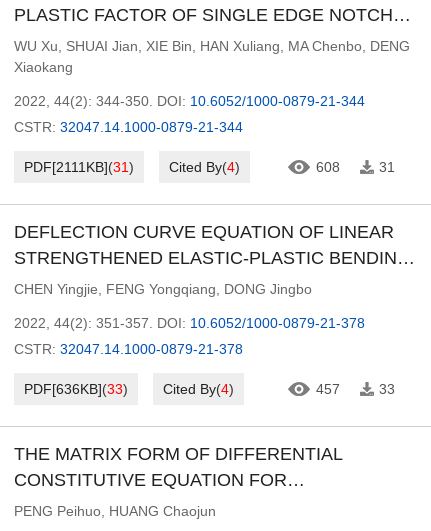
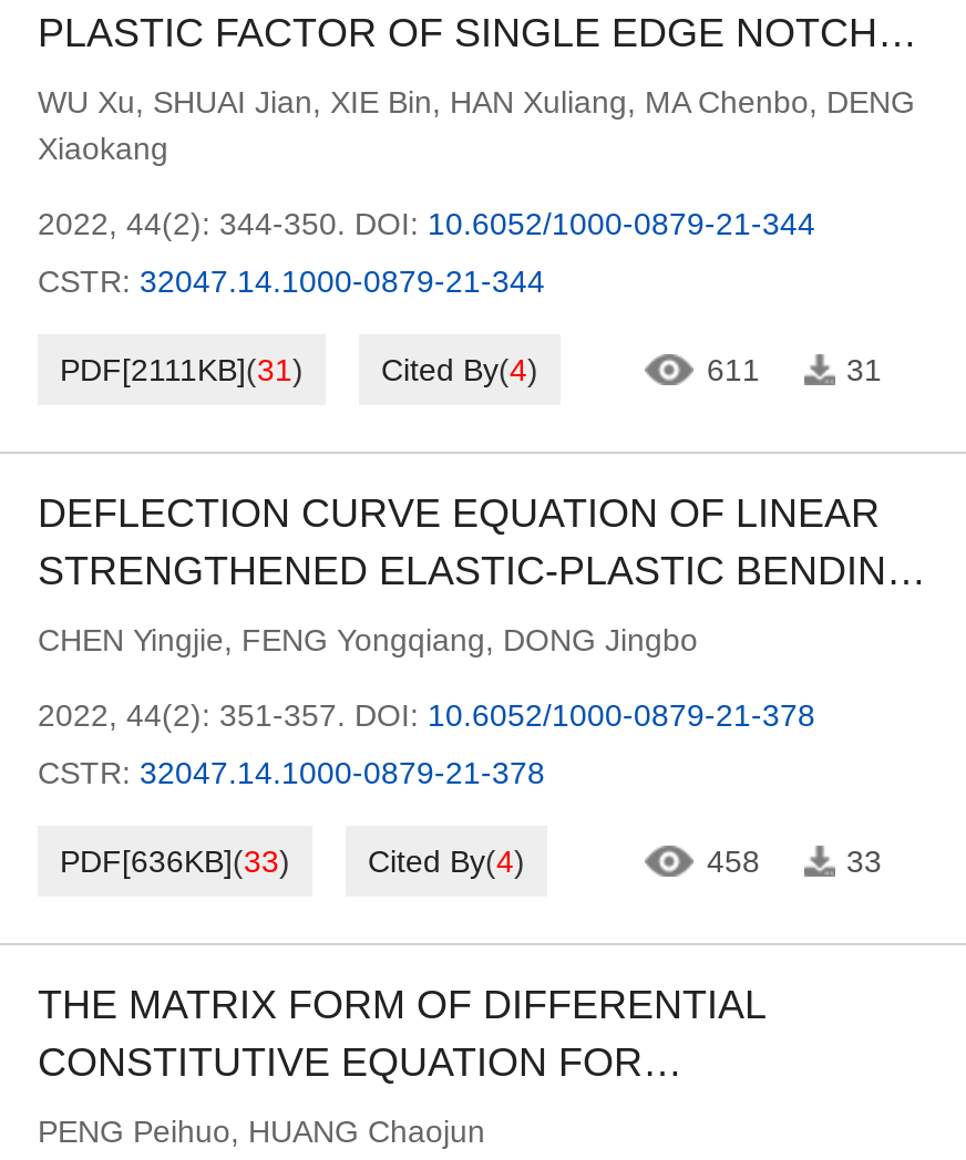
[316,159,340,175] 608 -> [707,352,760,387] 611
[316,381,340,397] 457 -> [707,843,760,879] 458

